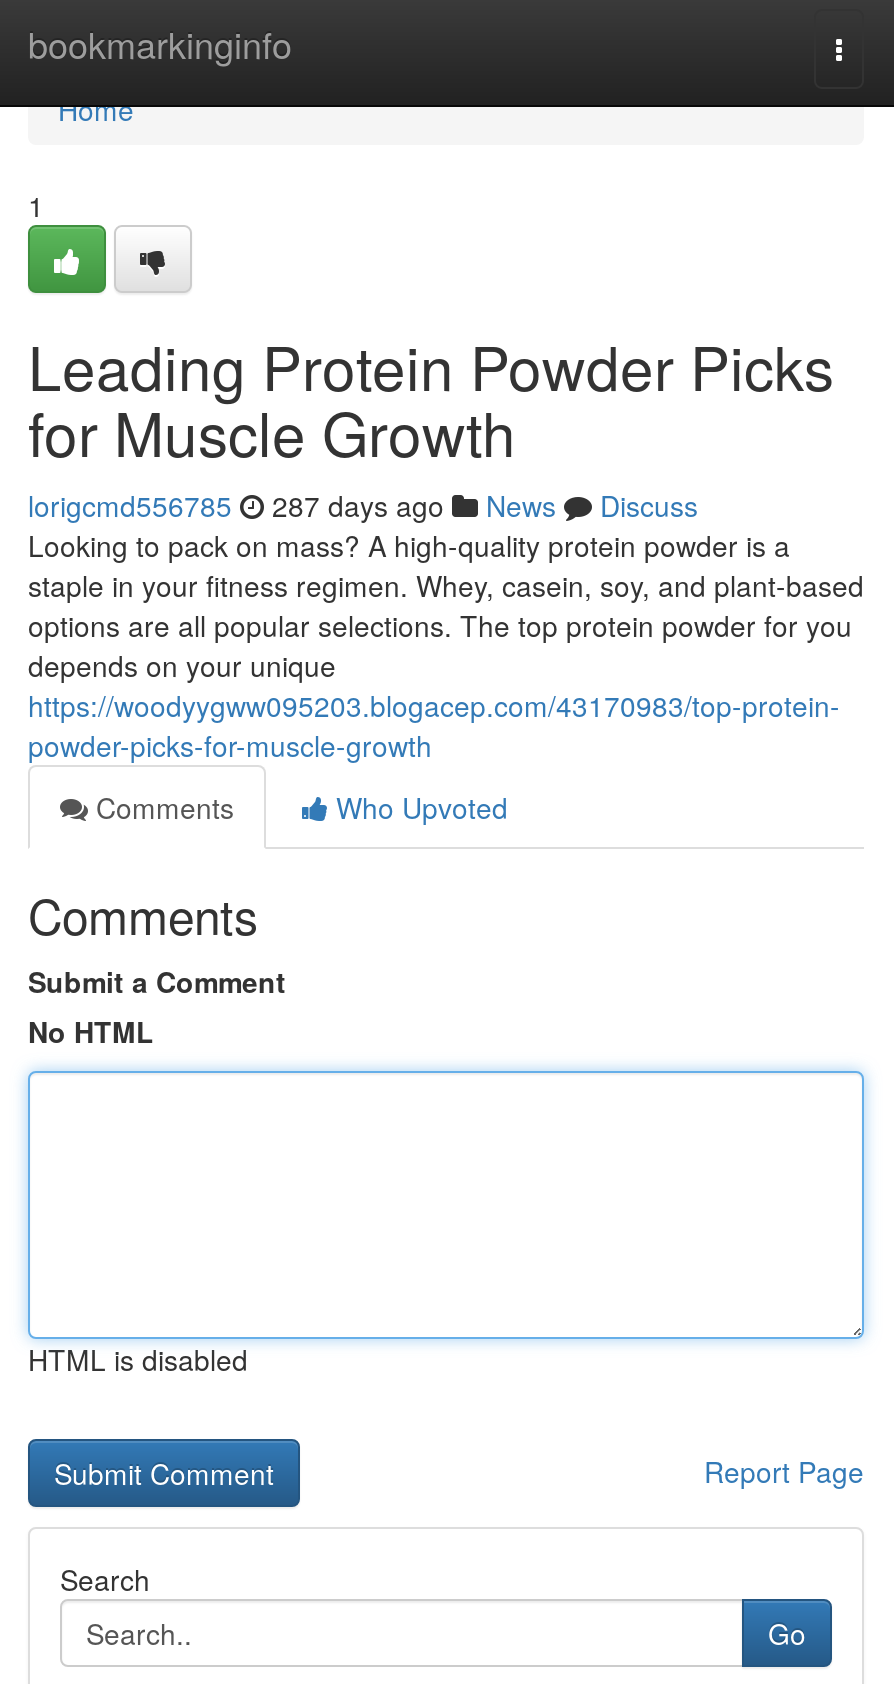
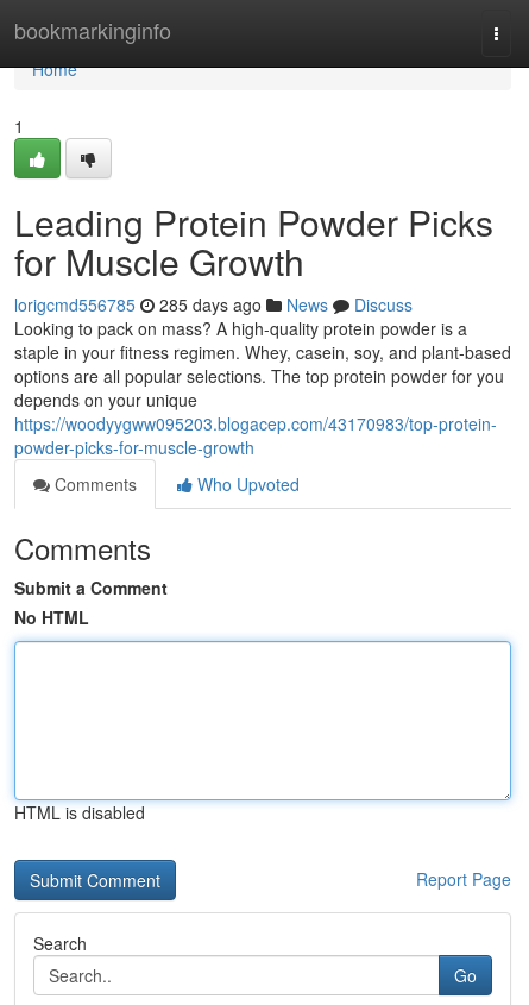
[28,485,698,525] lorigcmd556785 287 days ago News Discuss -> [14,293,413,316] lorigcmd556785 285 days ago News Discuss

